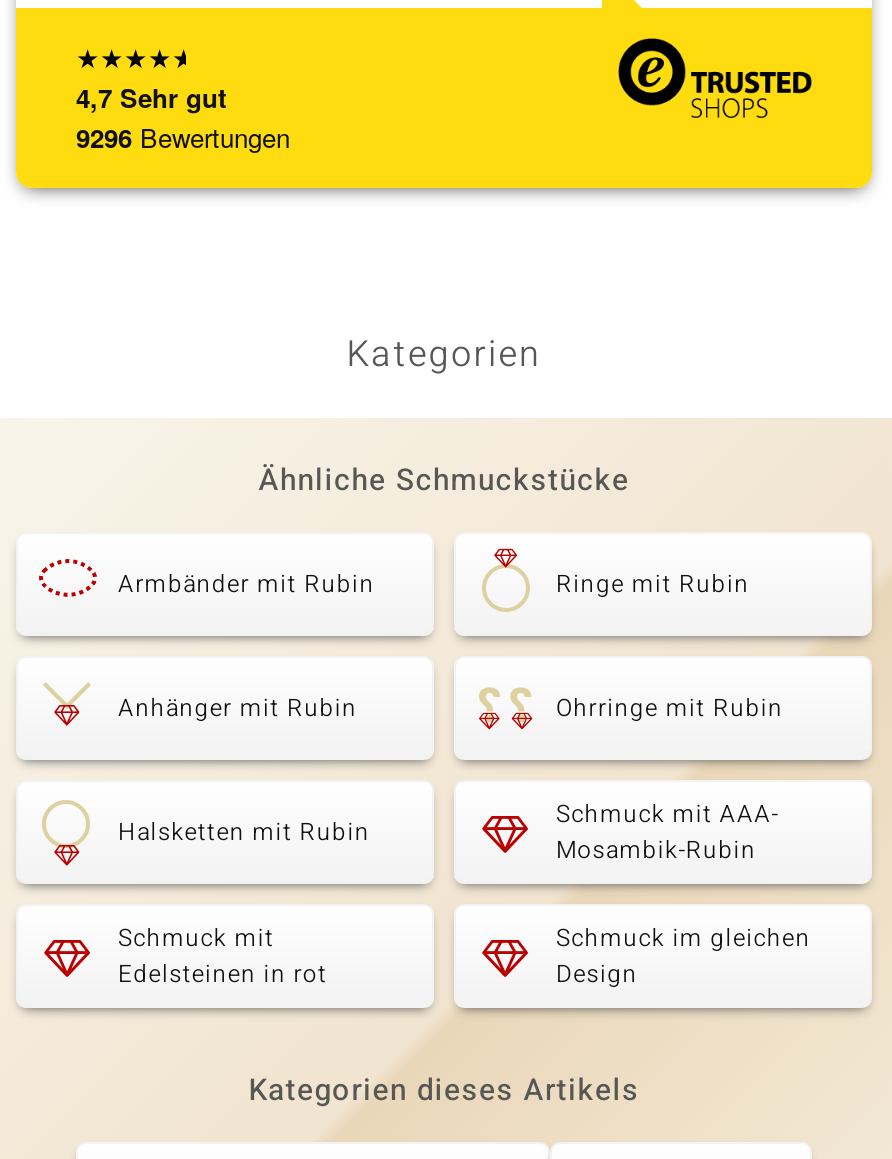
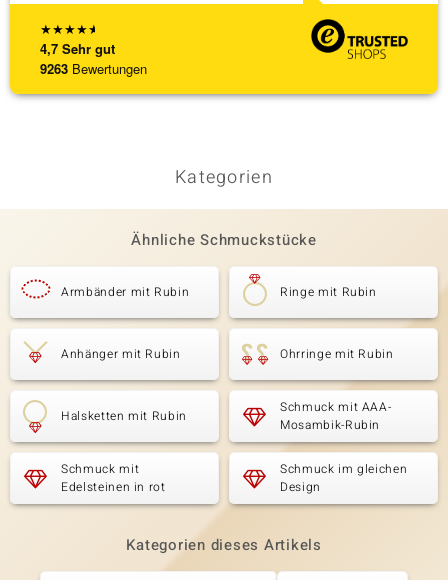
[76,118,290,156] 9296 Bewertungen -> [40,59,147,78] 9263 Bewertungen

